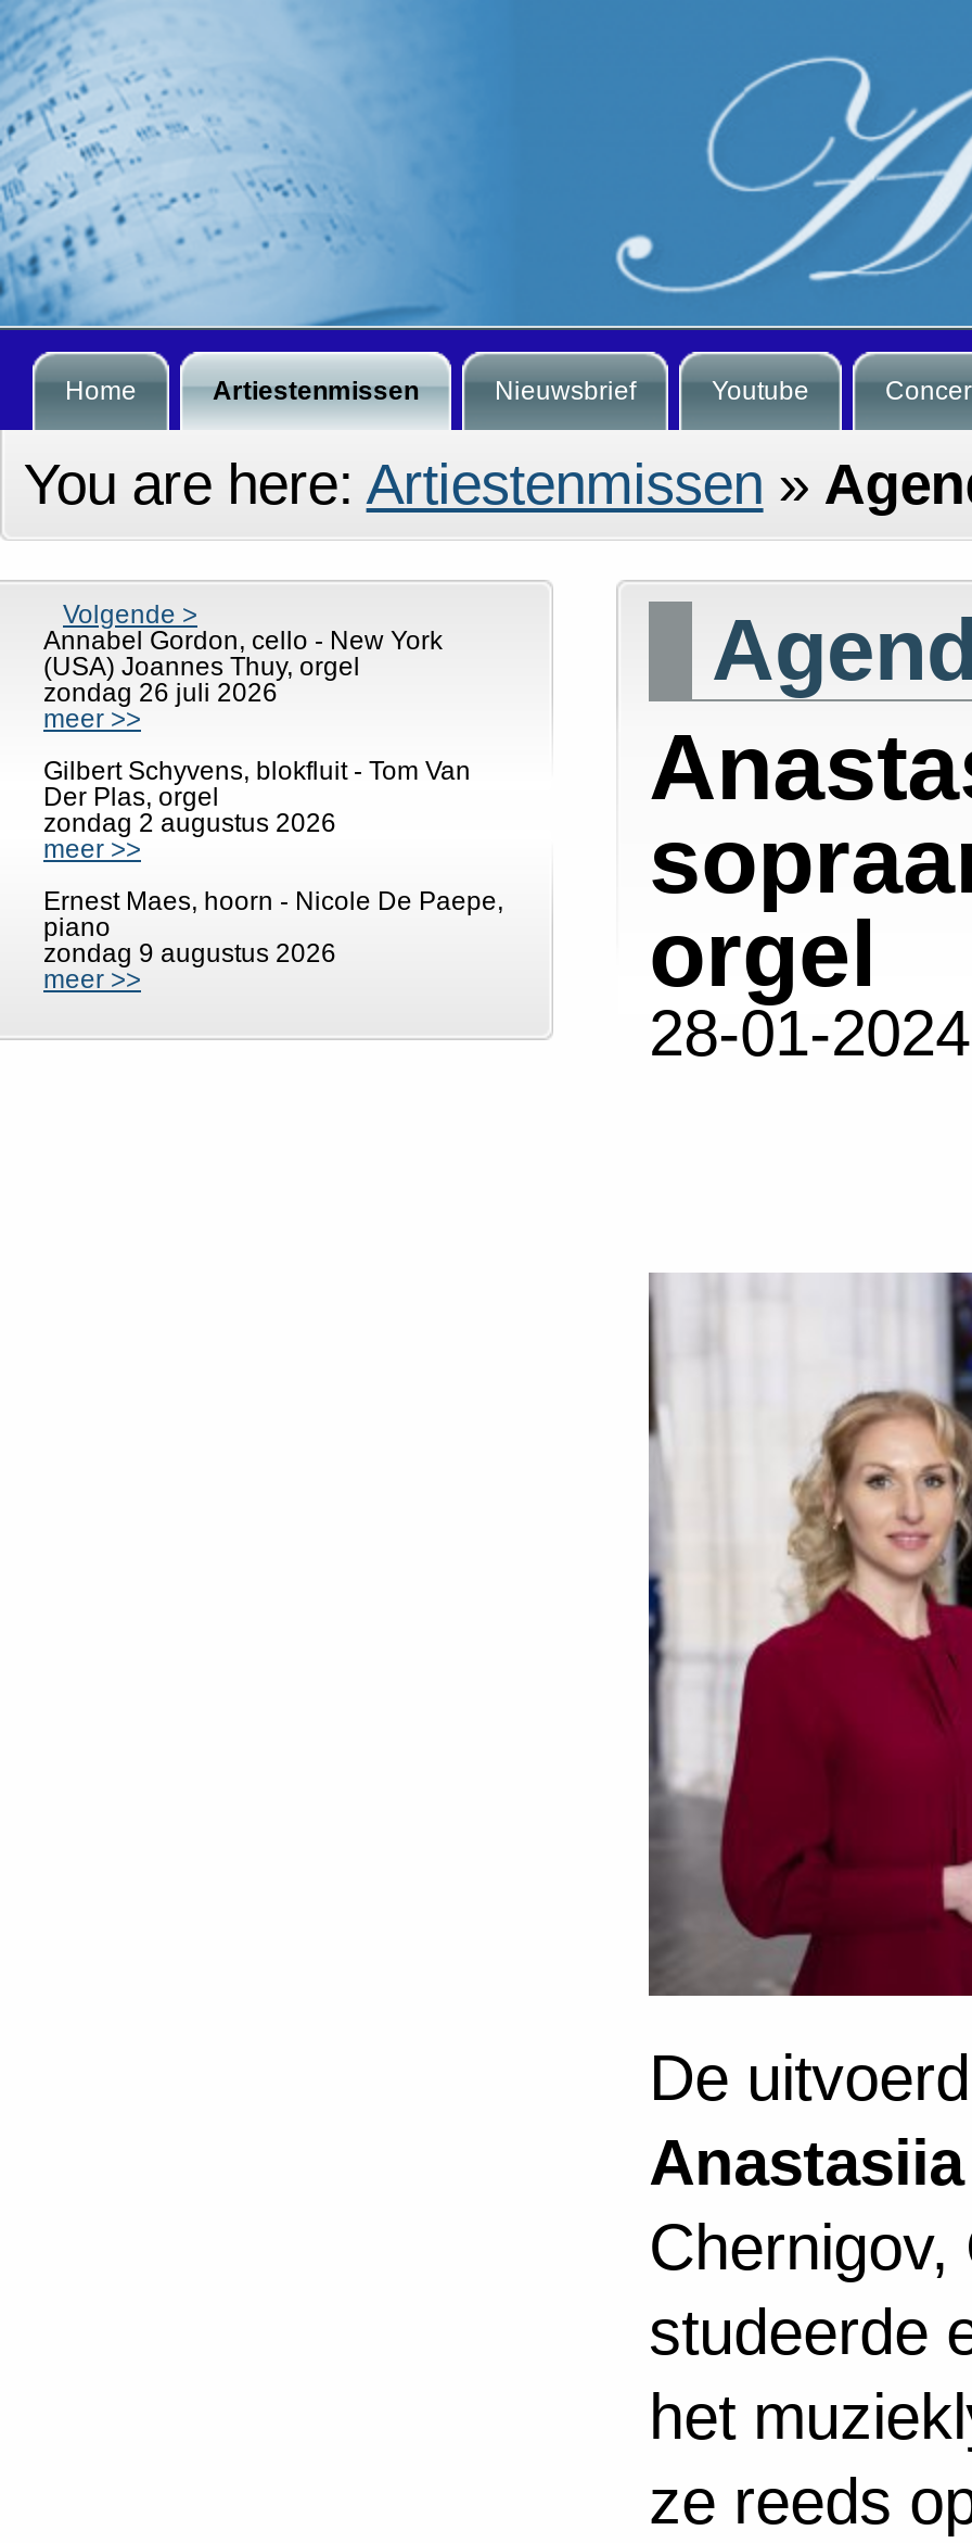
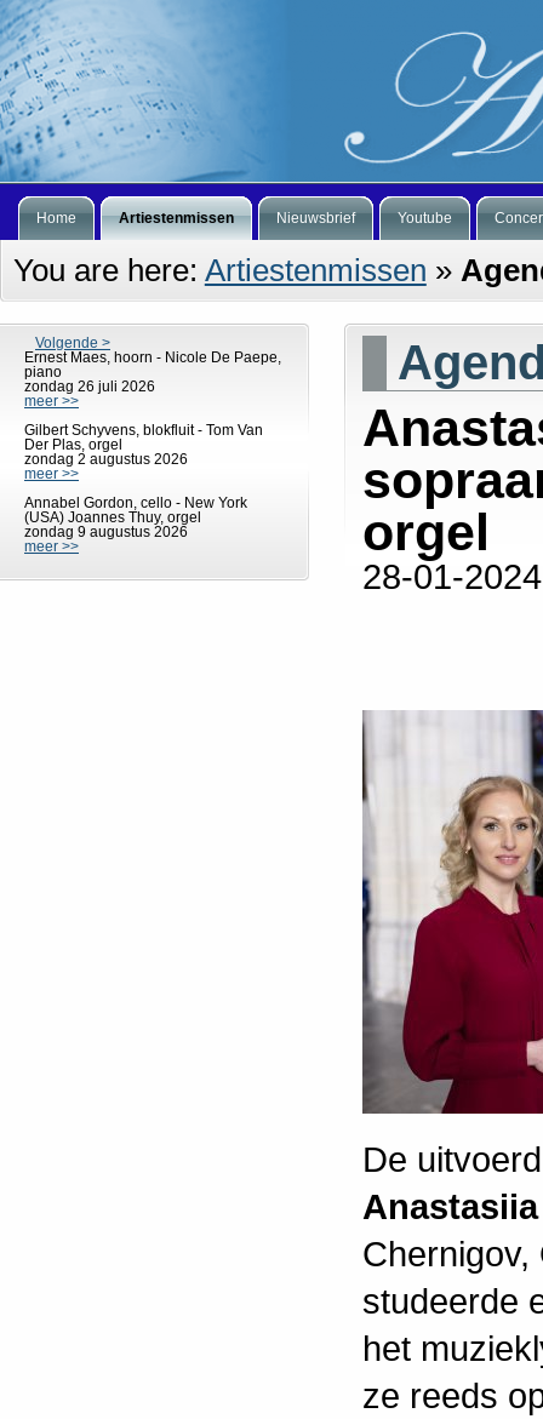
moved [43,625,443,681] -> [24,494,247,525]: Annabel Gordon, cello - New York | (USA) Joannes Thuy, orgel
moved [43,885,503,942] -> [24,349,281,380]: Ernest Maes, hoorn - Nicole De Paepe, | piano

